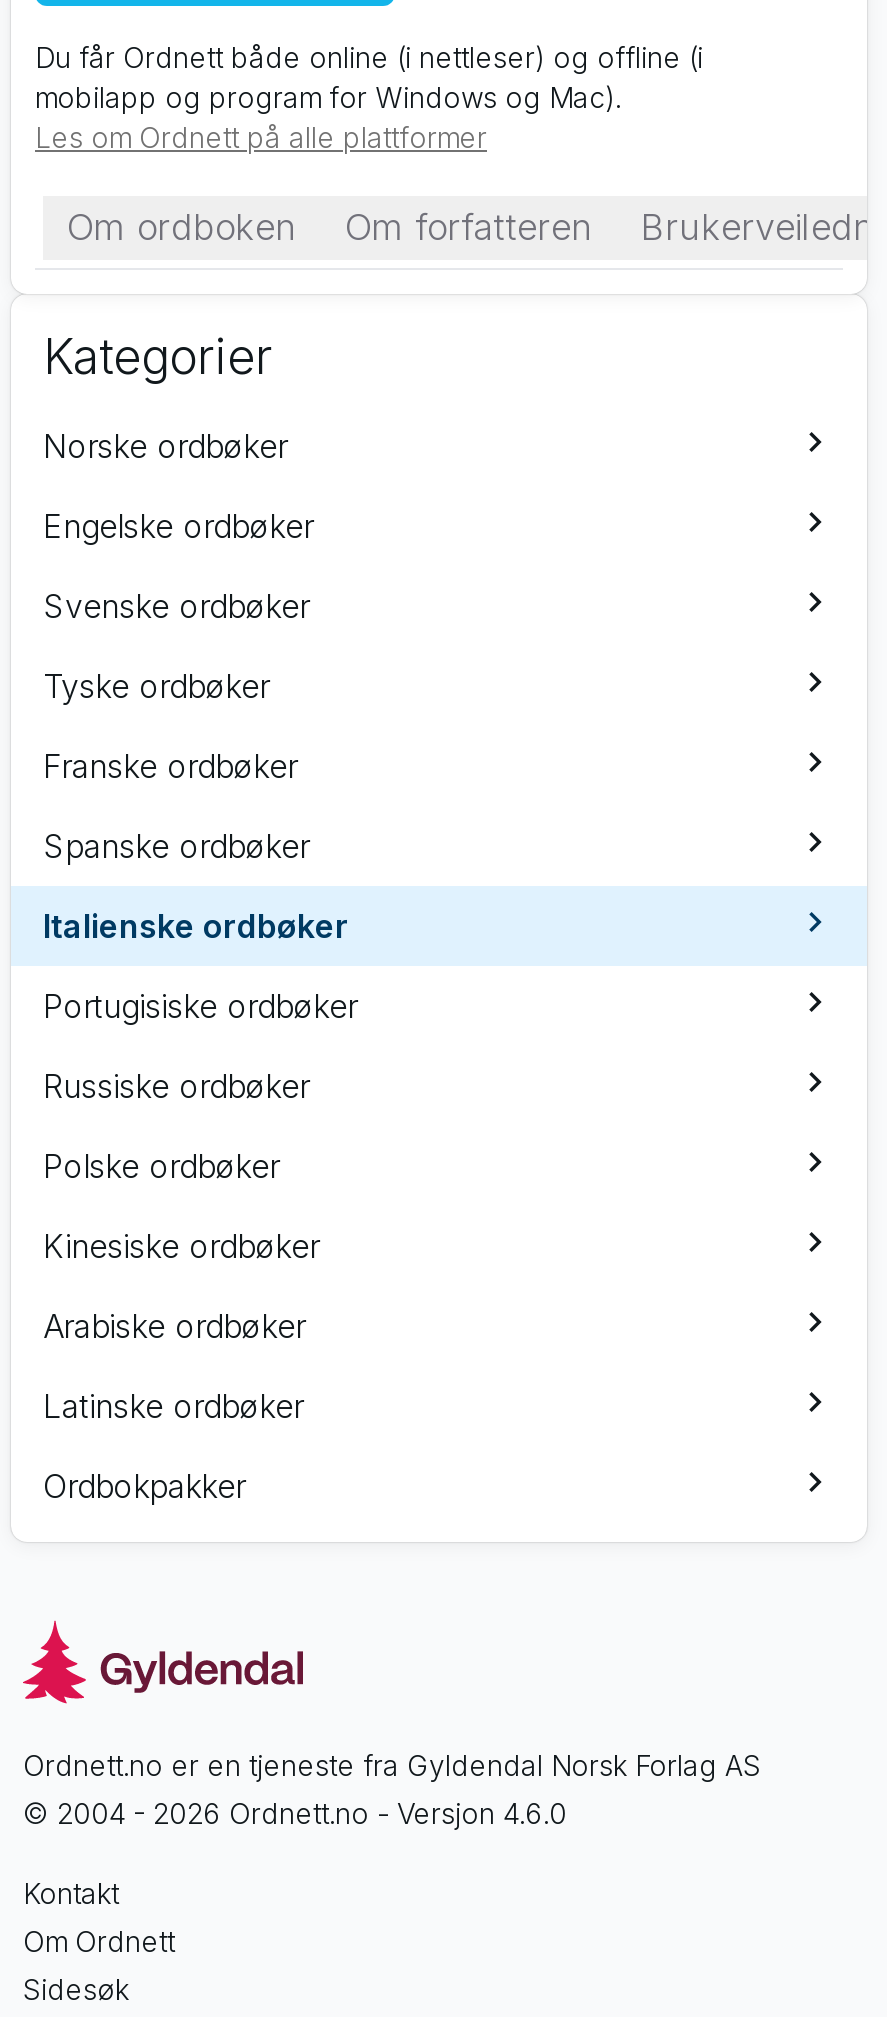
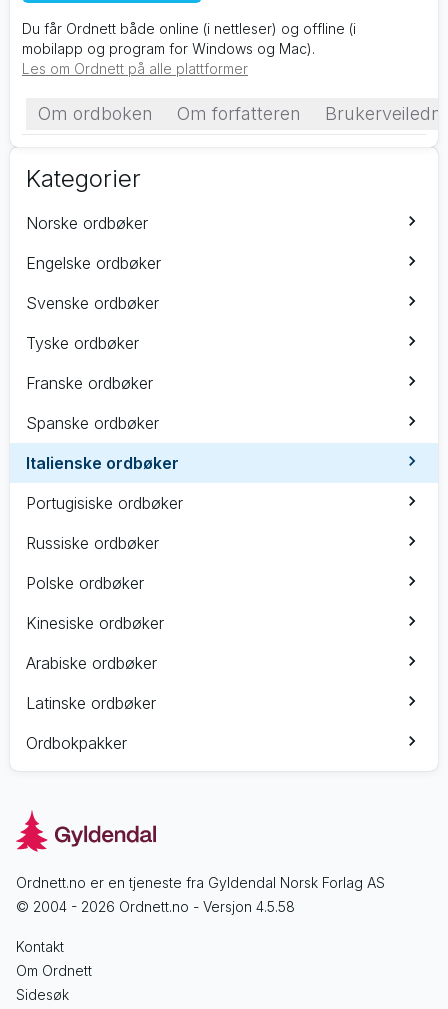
[23,1797,567,1831] © 2004 - 2026 Ordnett.no - Versjon 4.6.0 -> [16,898,295,915] © 2004 - 2026 Ordnett.no - Versjon 4.5.58

